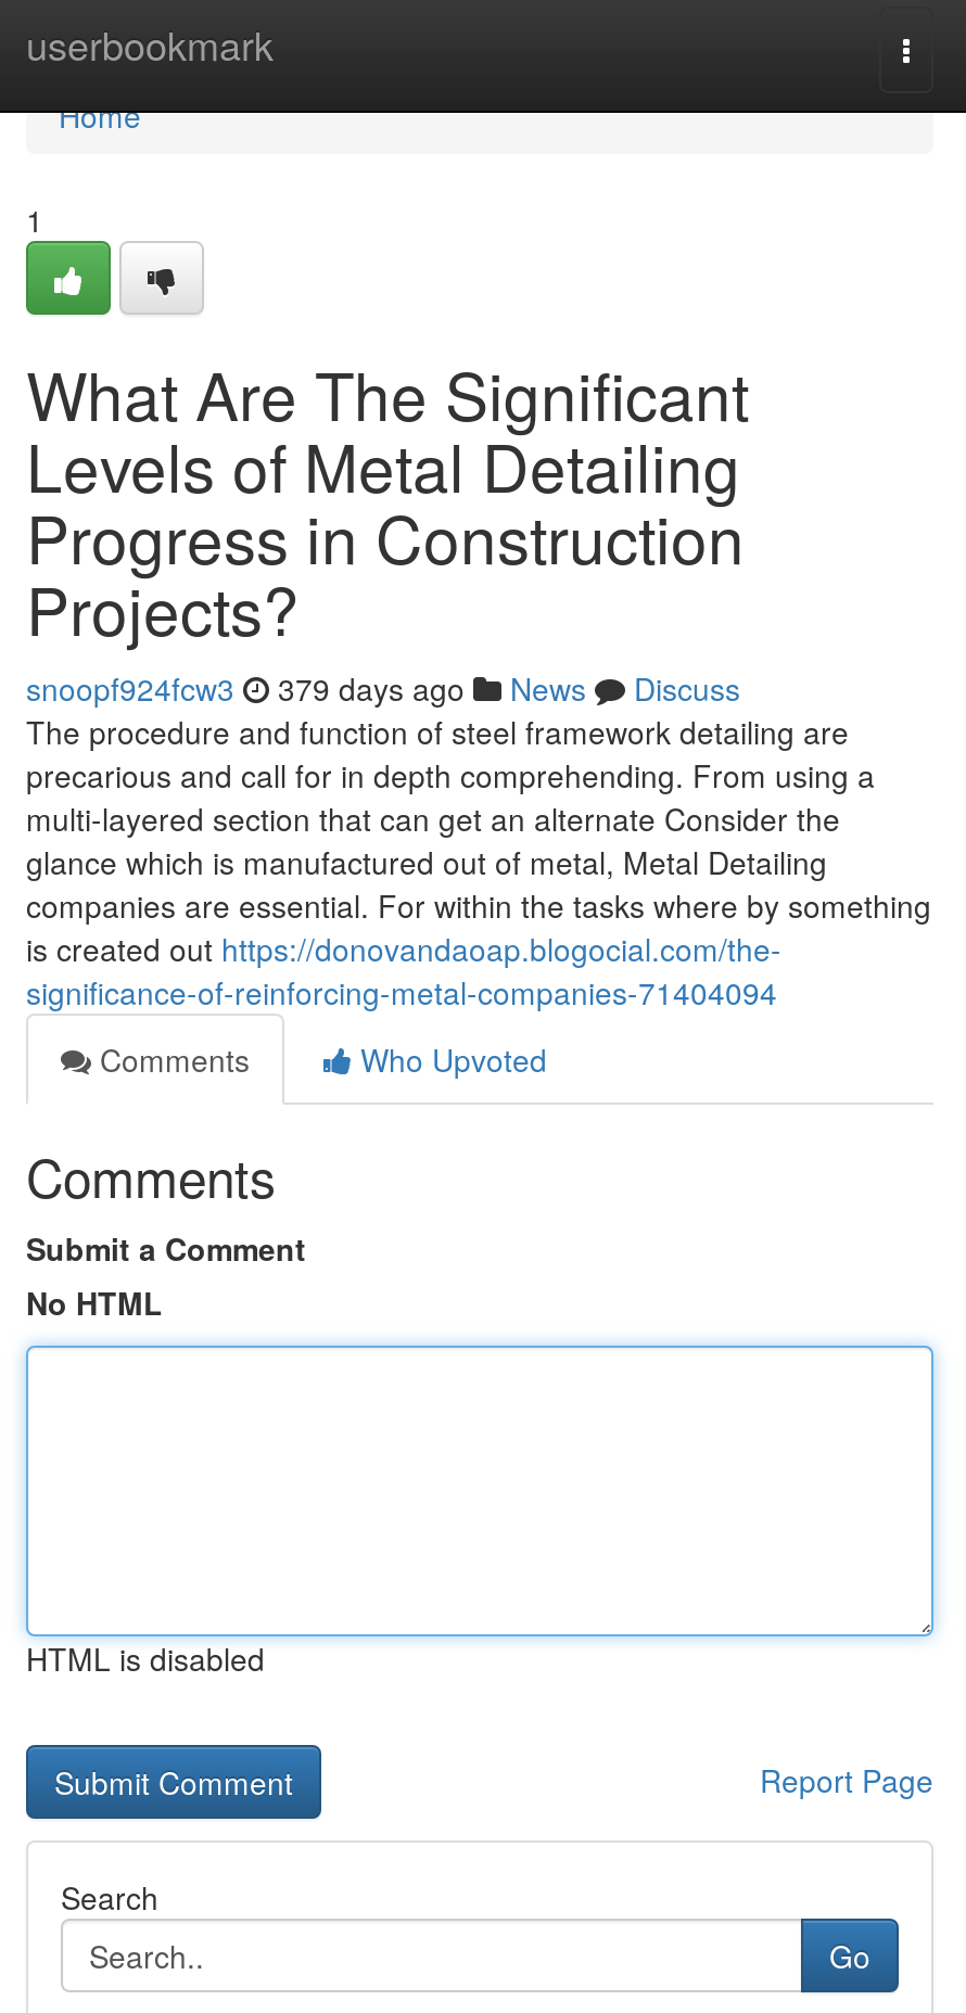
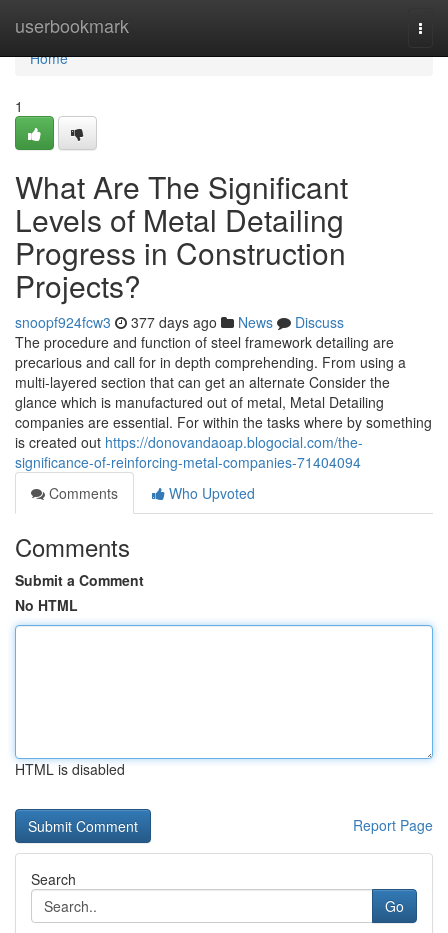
[26,666,740,710] snoopf924fcw3 379 days ago News Discuss -> [15,312,344,332] snoopf924fcw3 377 days ago News Discuss

